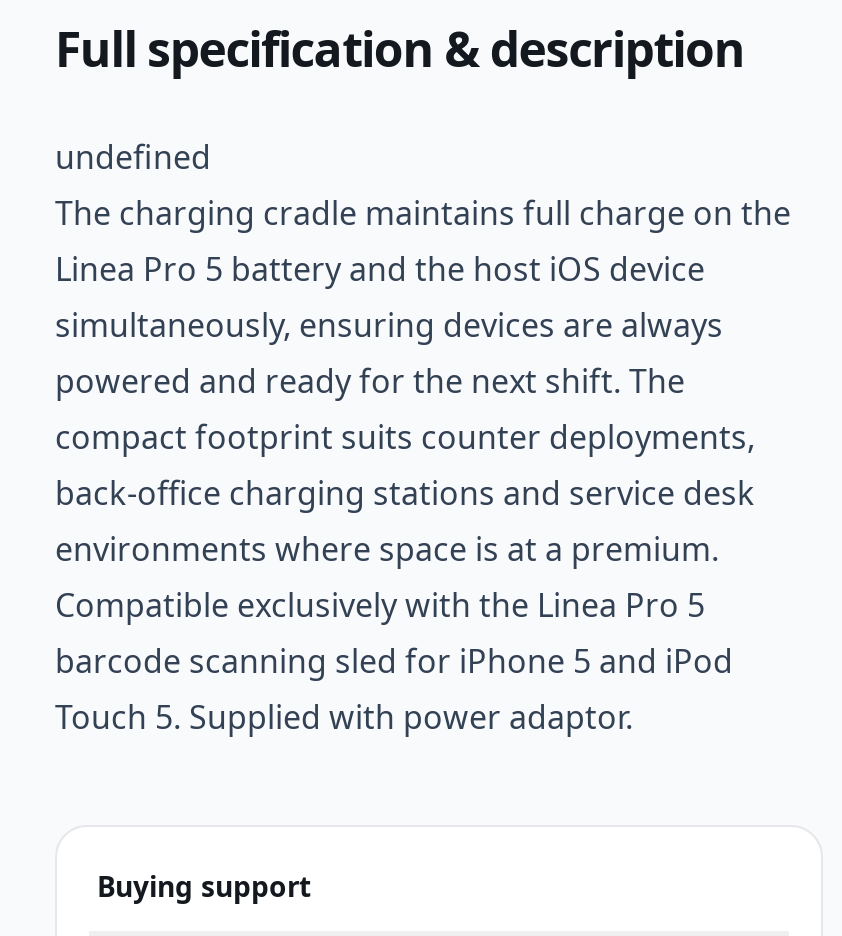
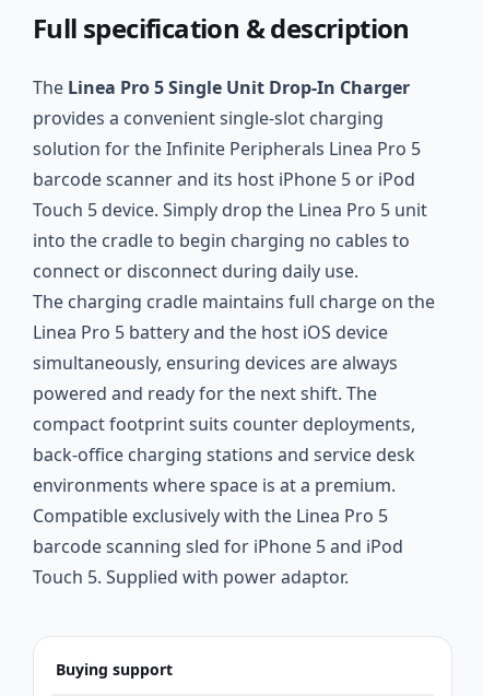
[55,135,211,179] undefined -> [33,76,427,283] The Linea Pro 5 Single Unit Drop-In Charger | provides a convenient single-slot charging | solution for the Infinite Peripherals Linea Pro 5 | barcode scanner and its host iPhone 5 or iPod | Touch 5 device. Simply drop the Linea Pro 5 unit | into the cradle to begin charging no cables to | connect or disconnect during daily use.

